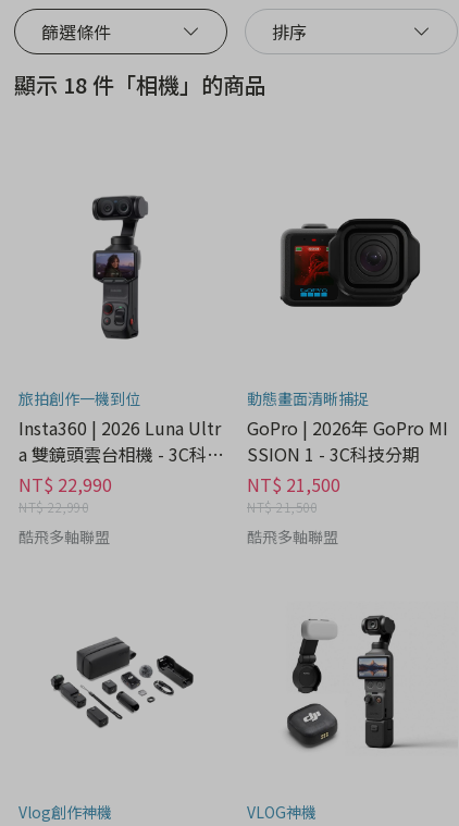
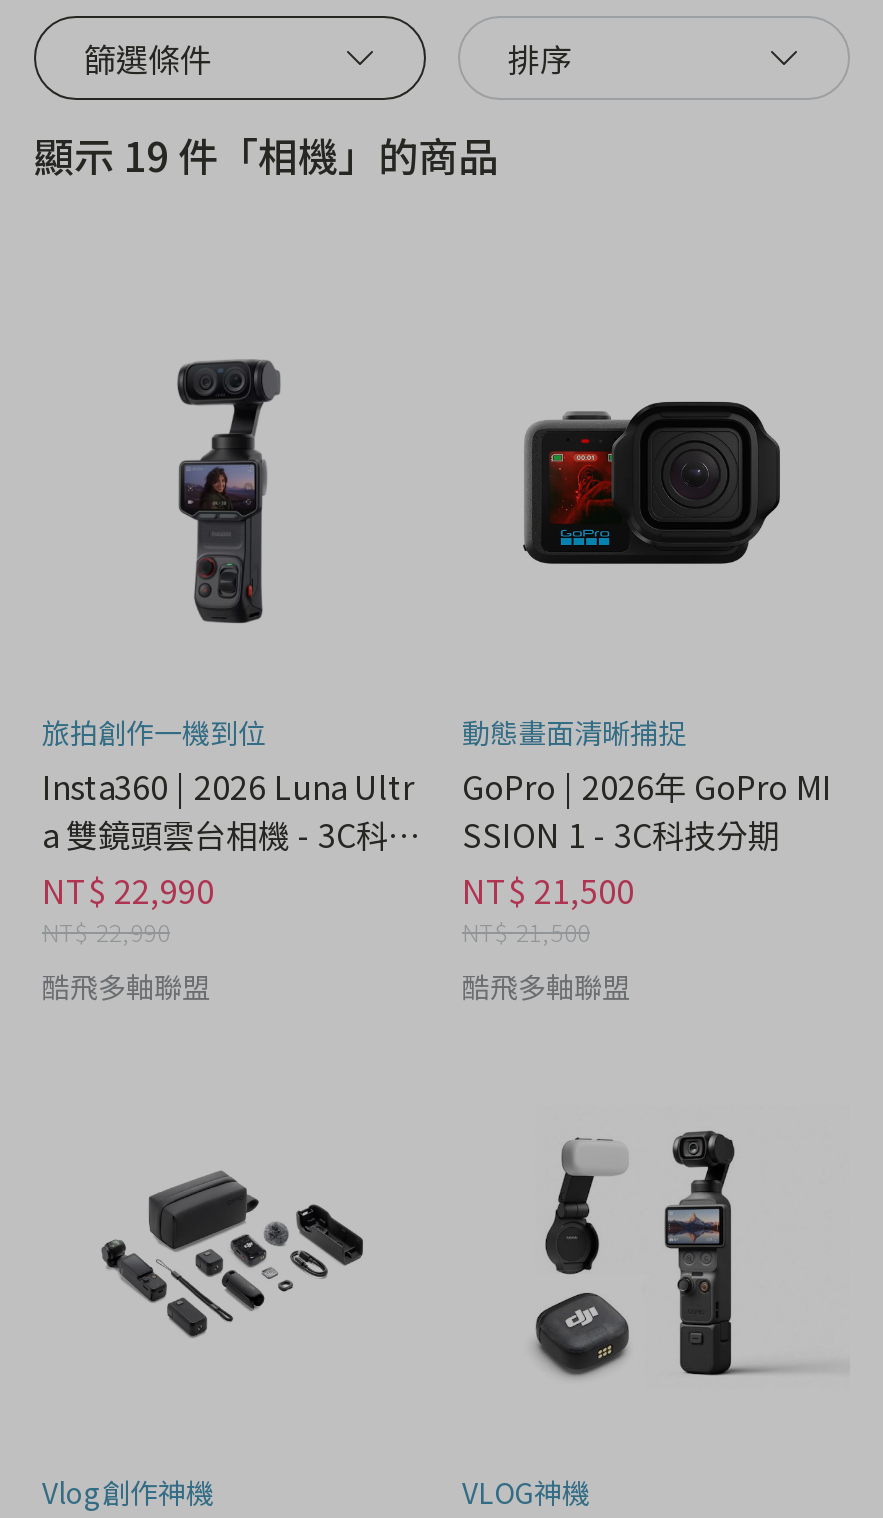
[14,69,266,100] 顯示 18 件「相機」的商品 -> [34,126,498,184] 顯示 19 件「相機」的商品

